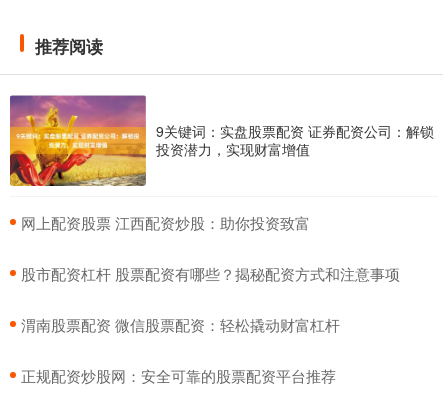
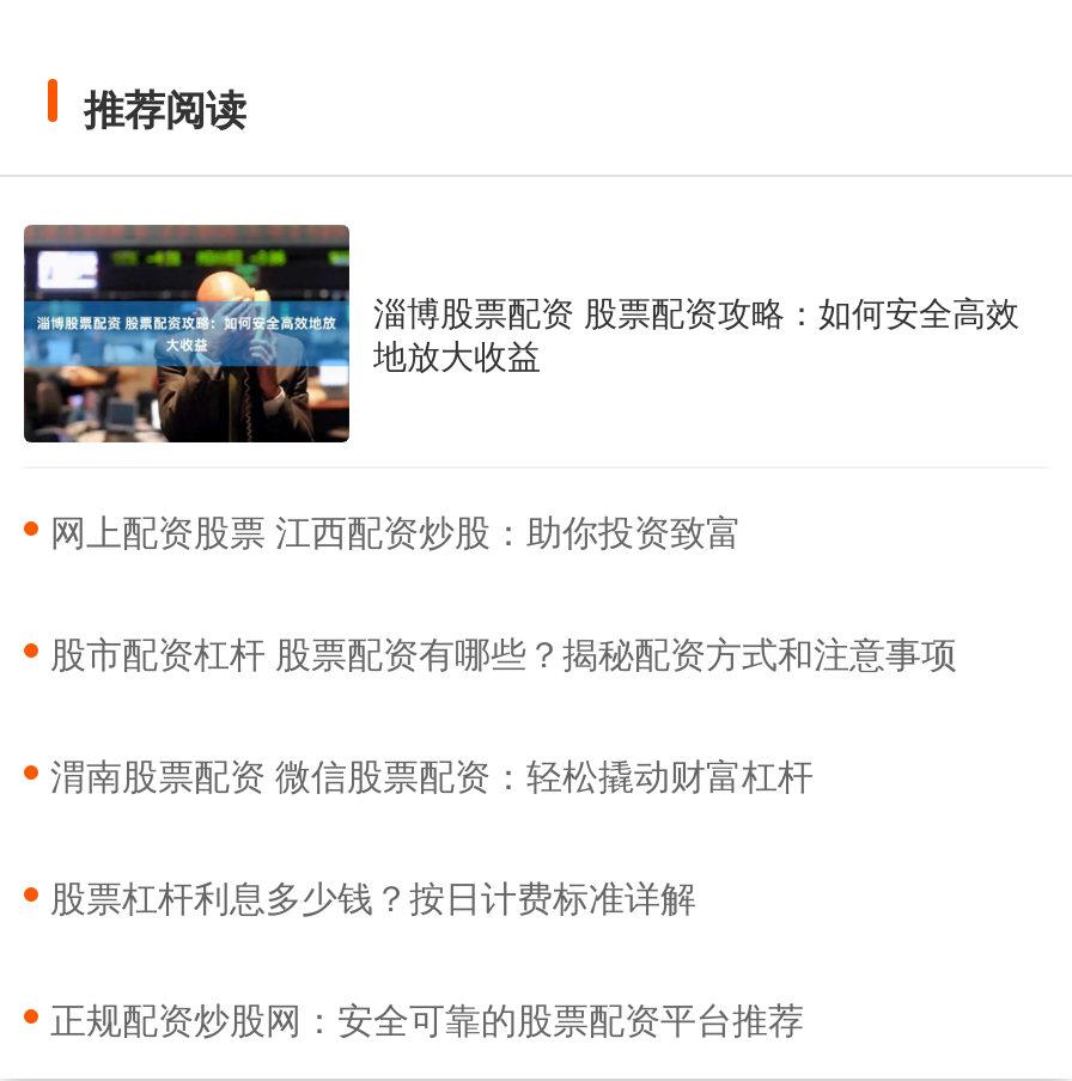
[9,95,434,187] [image] | 9关键词：实盘股票配资 证券配资公司：解锁 | 投资潜力，实现财富增值 -> [22,222,1019,445] [image] | 淄博股票配资 股票配资攻略：如何安全高效 | 地放大收益
none -> [50,870,696,920] 股票杠杆利息多少钱？按日计费标准详解

